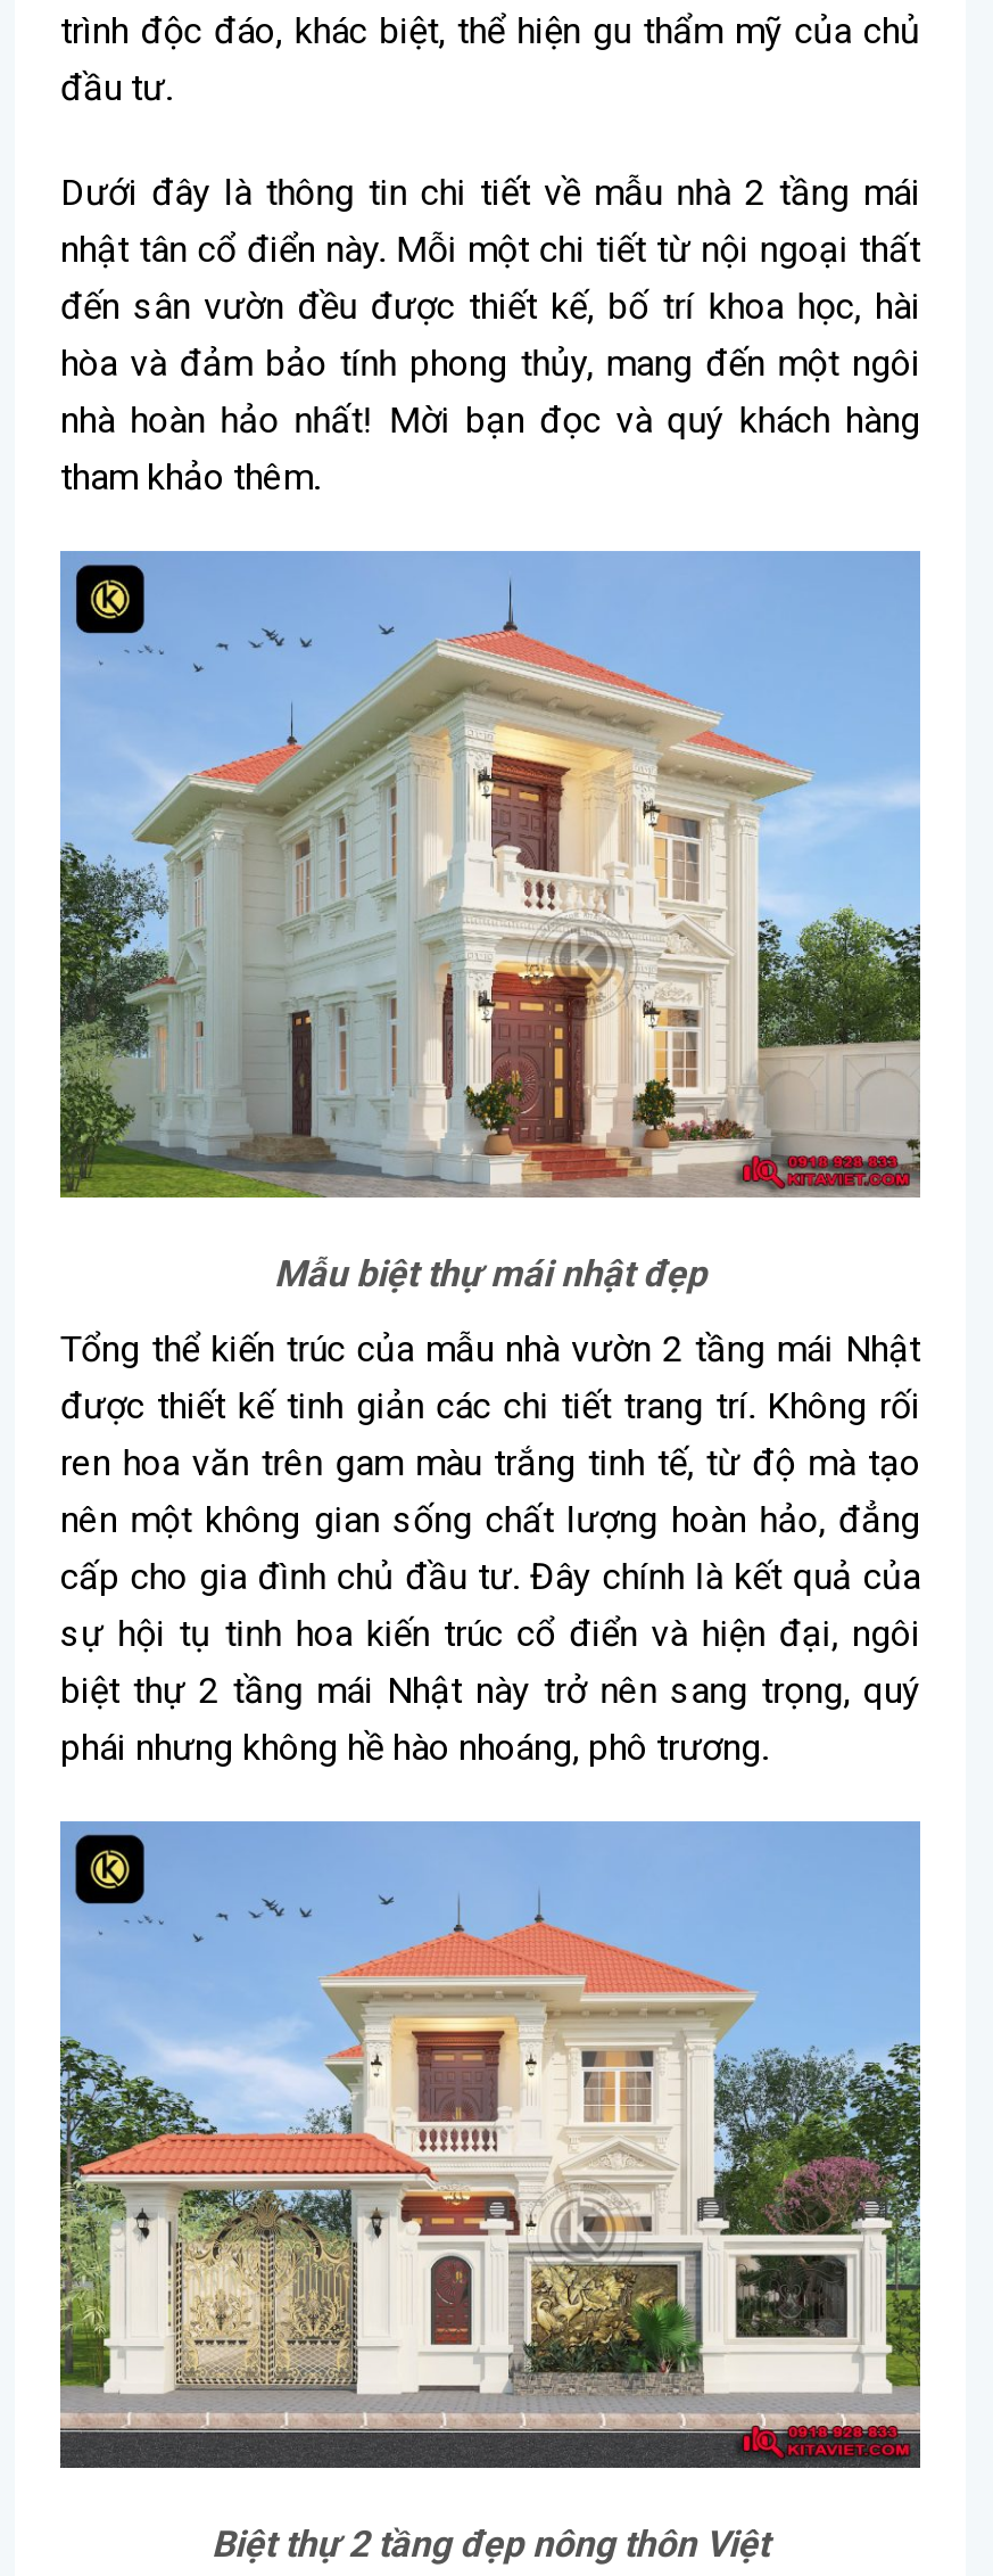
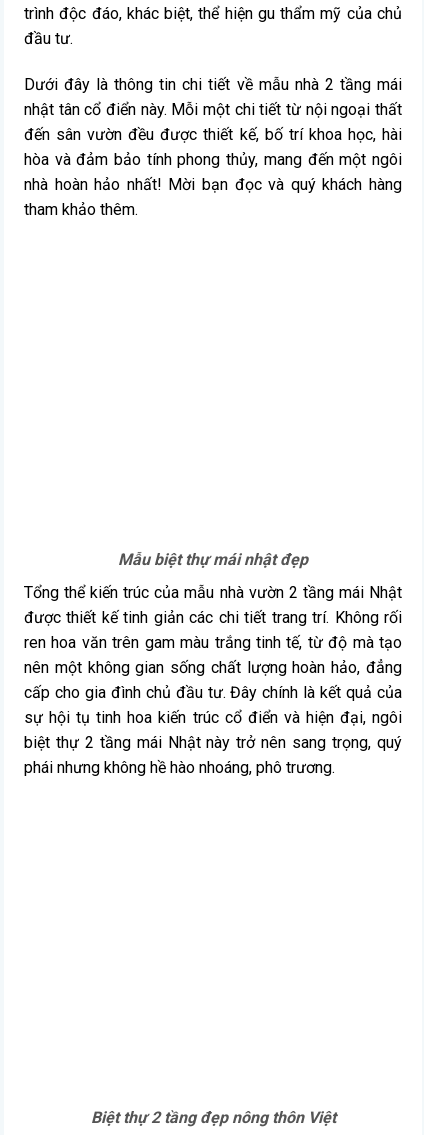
[58,549,922,1200] [image] -> none
[58,1819,922,2470] [image] -> none

